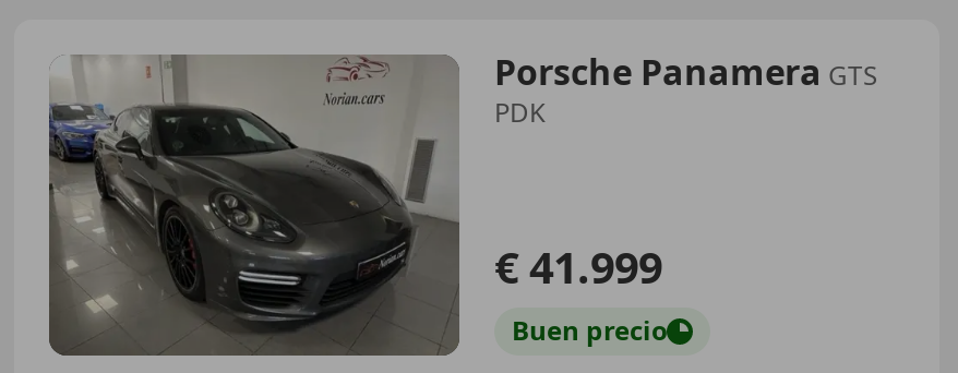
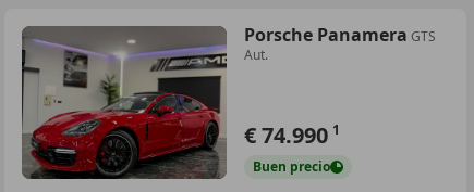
[49,55,544,358] [image] | PDK -> [21,25,268,180] [image] | Aut.
[494,237,662,296] € 41.999 -> [244,120,340,149] € 74.990 1

